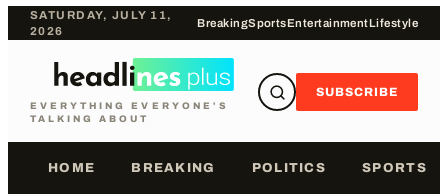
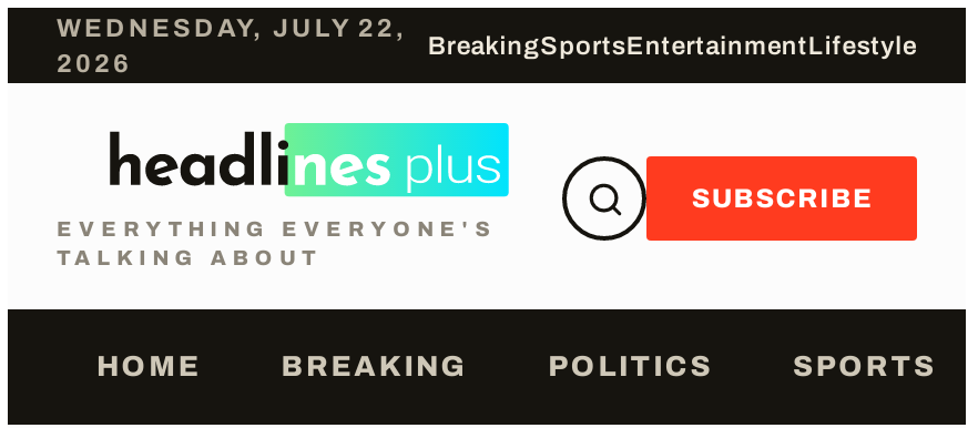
[30,9,173,21] SATURDAY, JULY 11, -> [57,14,408,41] WEDNESDAY, JULY 22,

